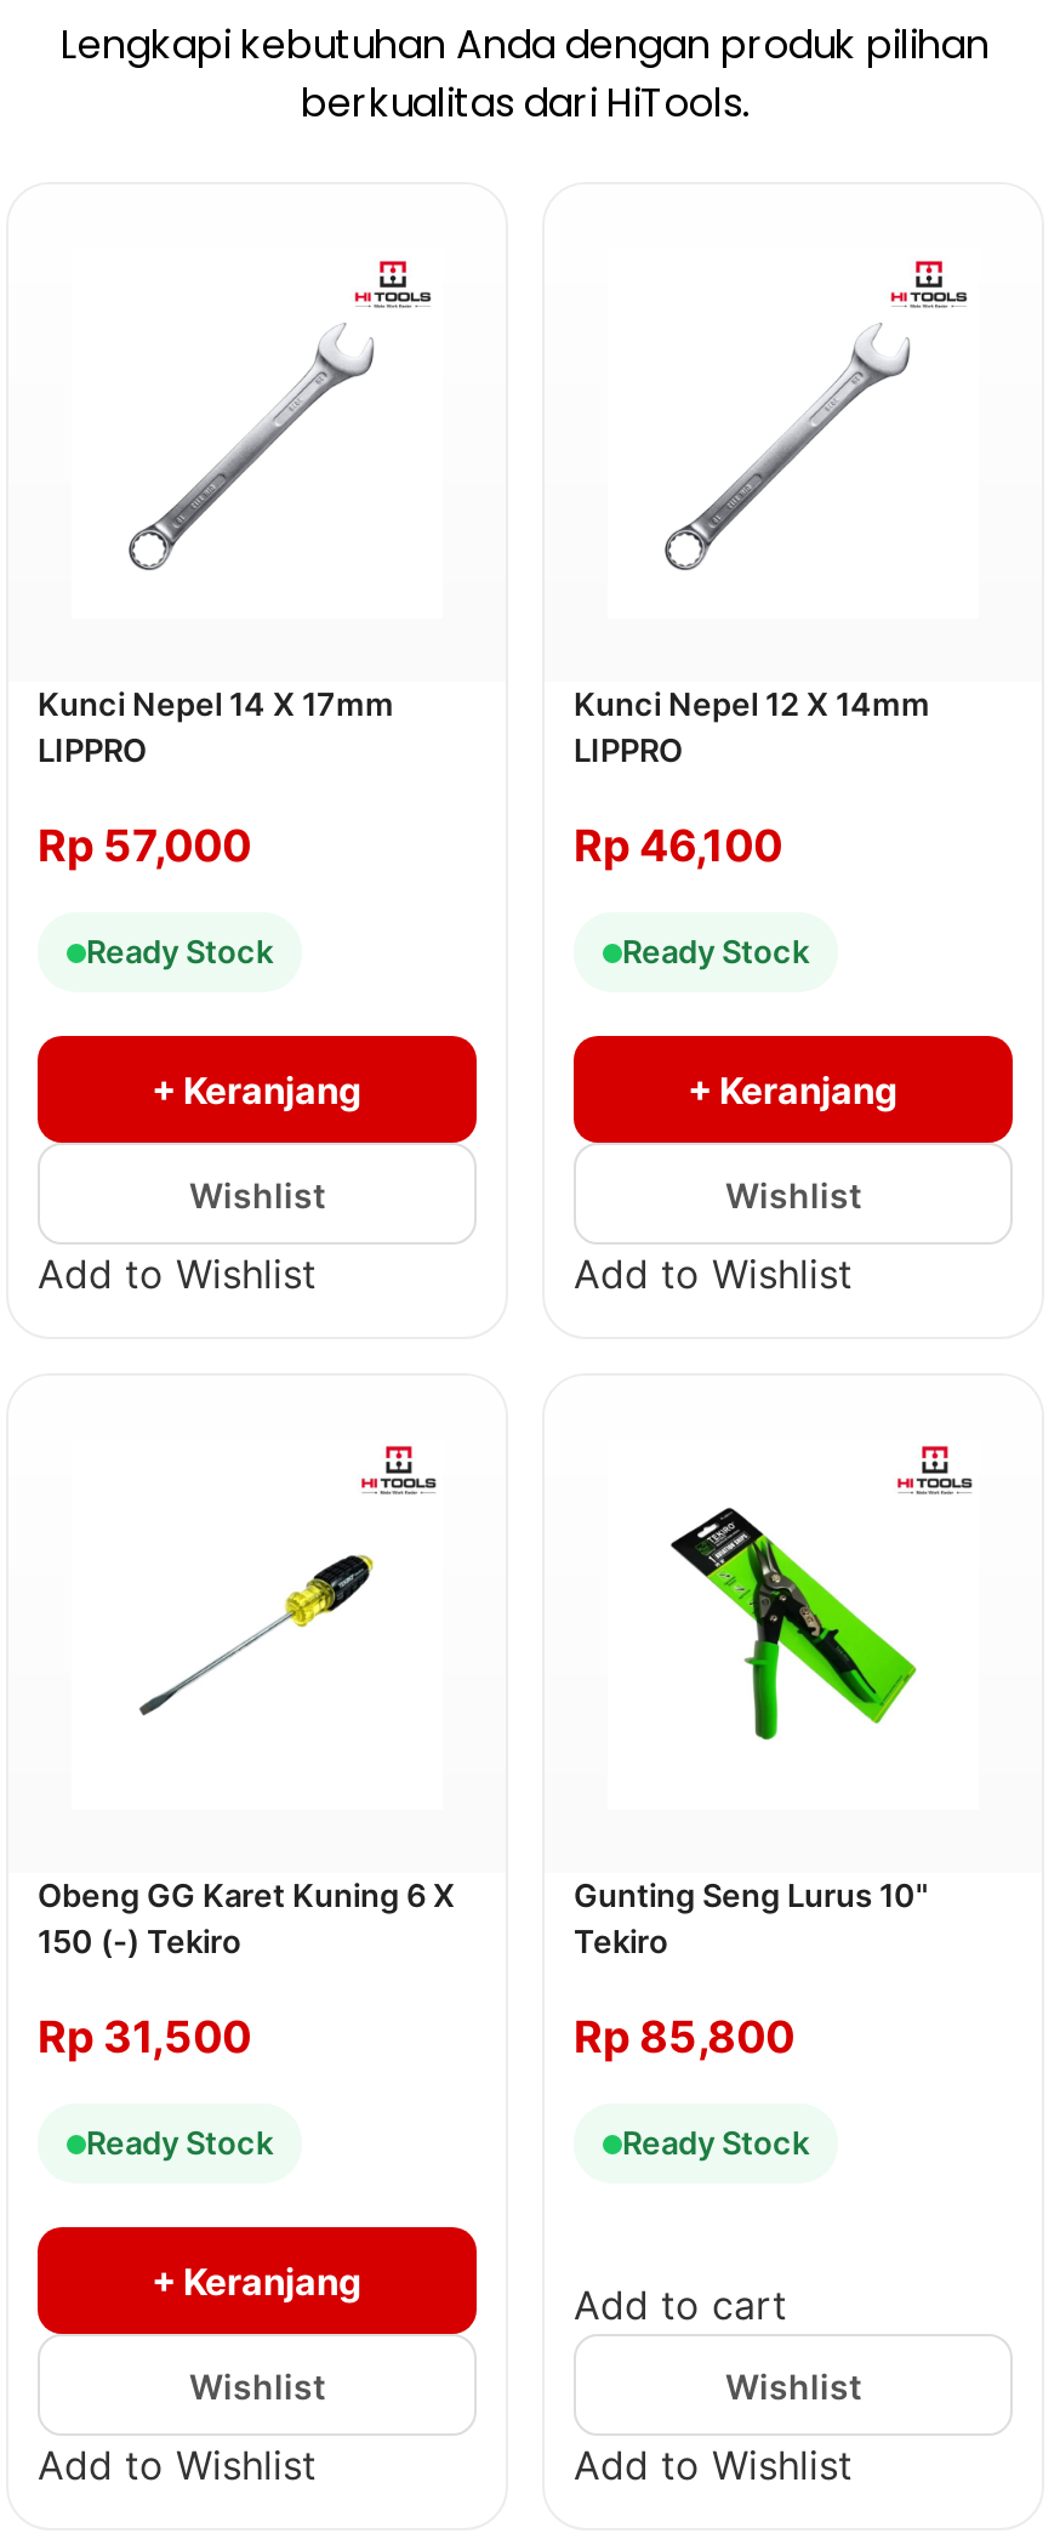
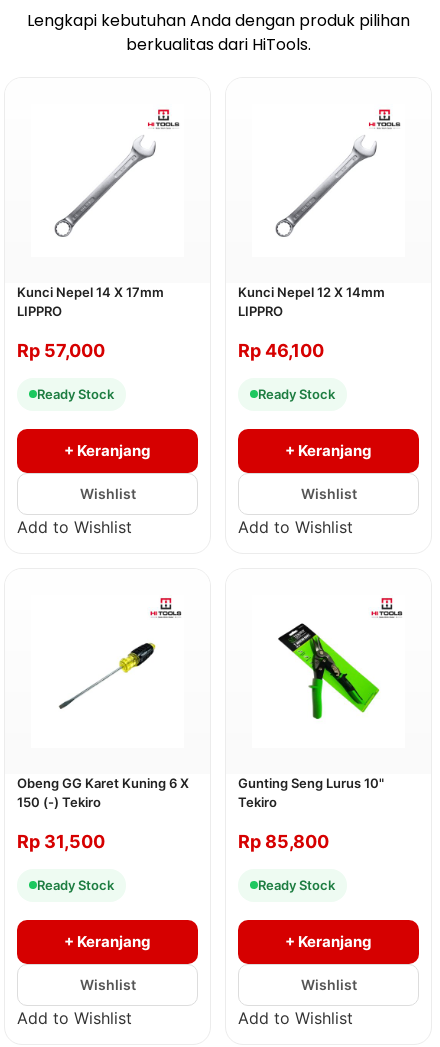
[574,2281,787,2330] Add to cart -> [285,932,372,951] + Keranjang

